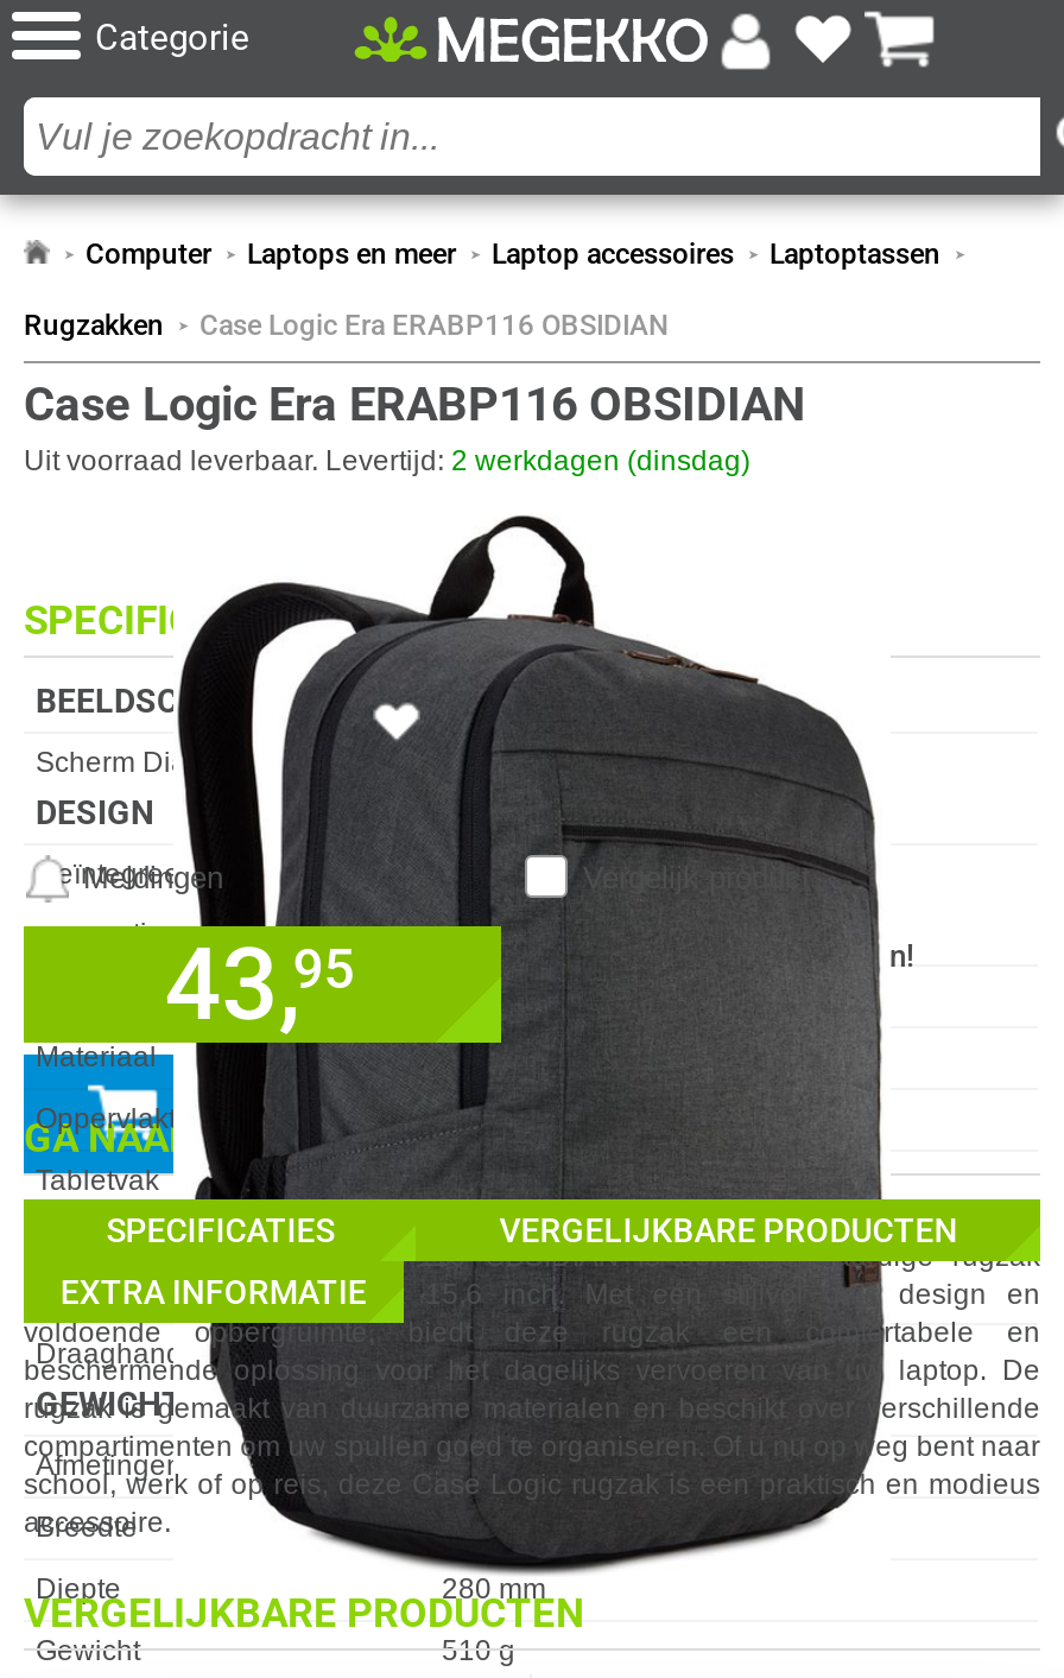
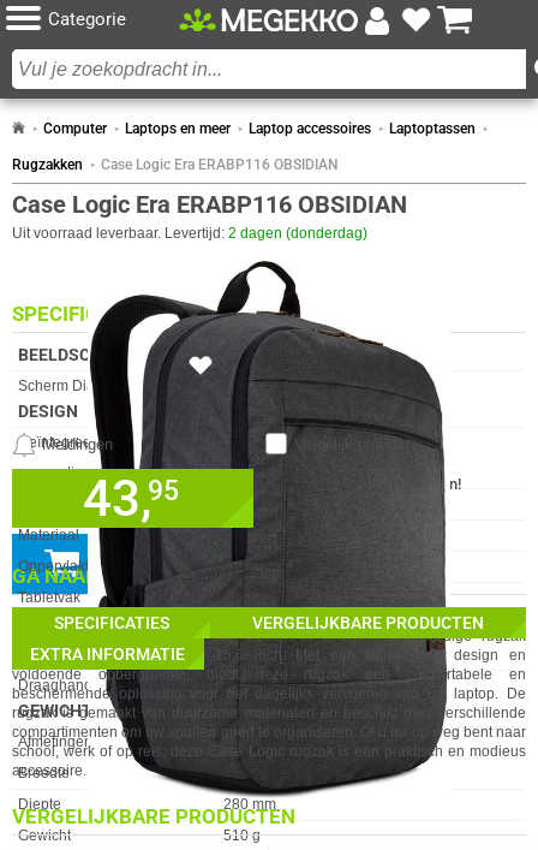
[24,444,750,477] Uit voorraad leverbaar. Levertijd: 2 werkdagen (dinsdag) -> [12,225,367,242] Uit voorraad leverbaar. Levertijd: 2 dagen (donderdag)

